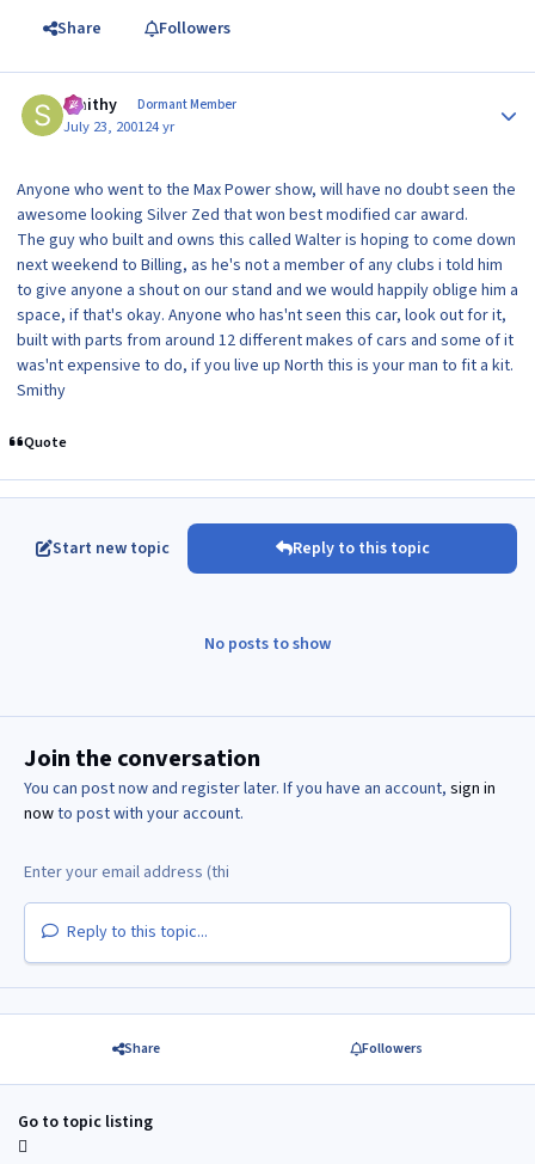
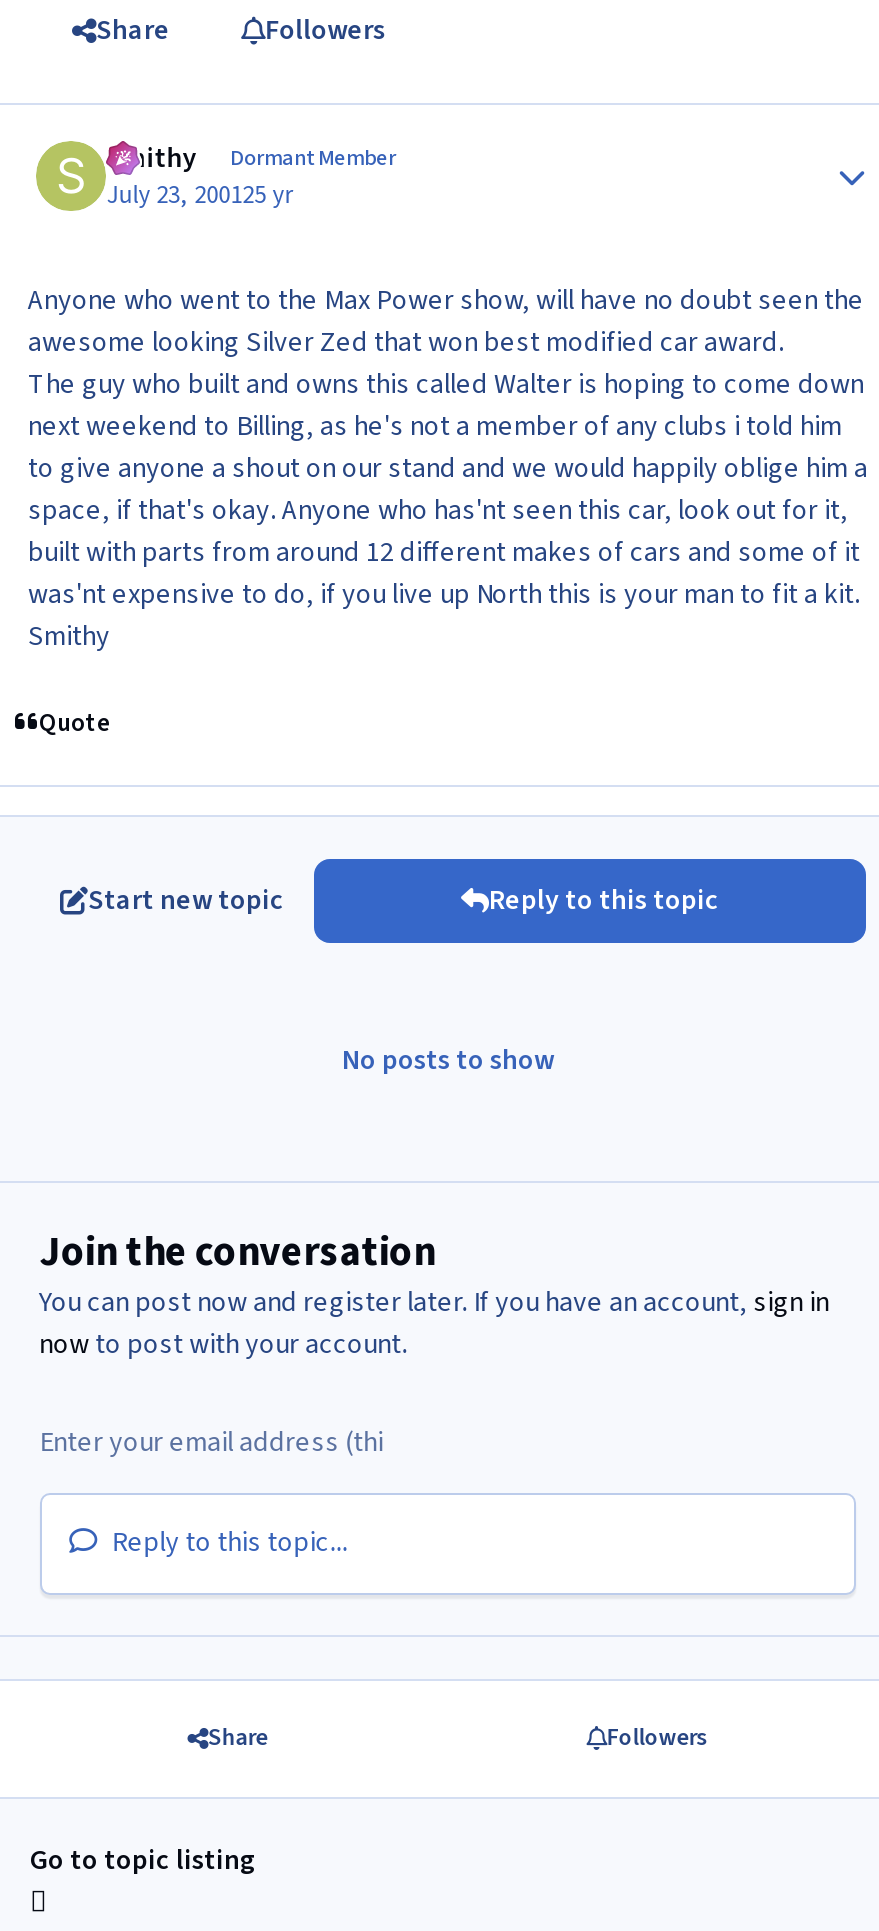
[64,116,175,138] July 23, 200124 yr -> [106,178,292,214] July 23, 200125 yr

